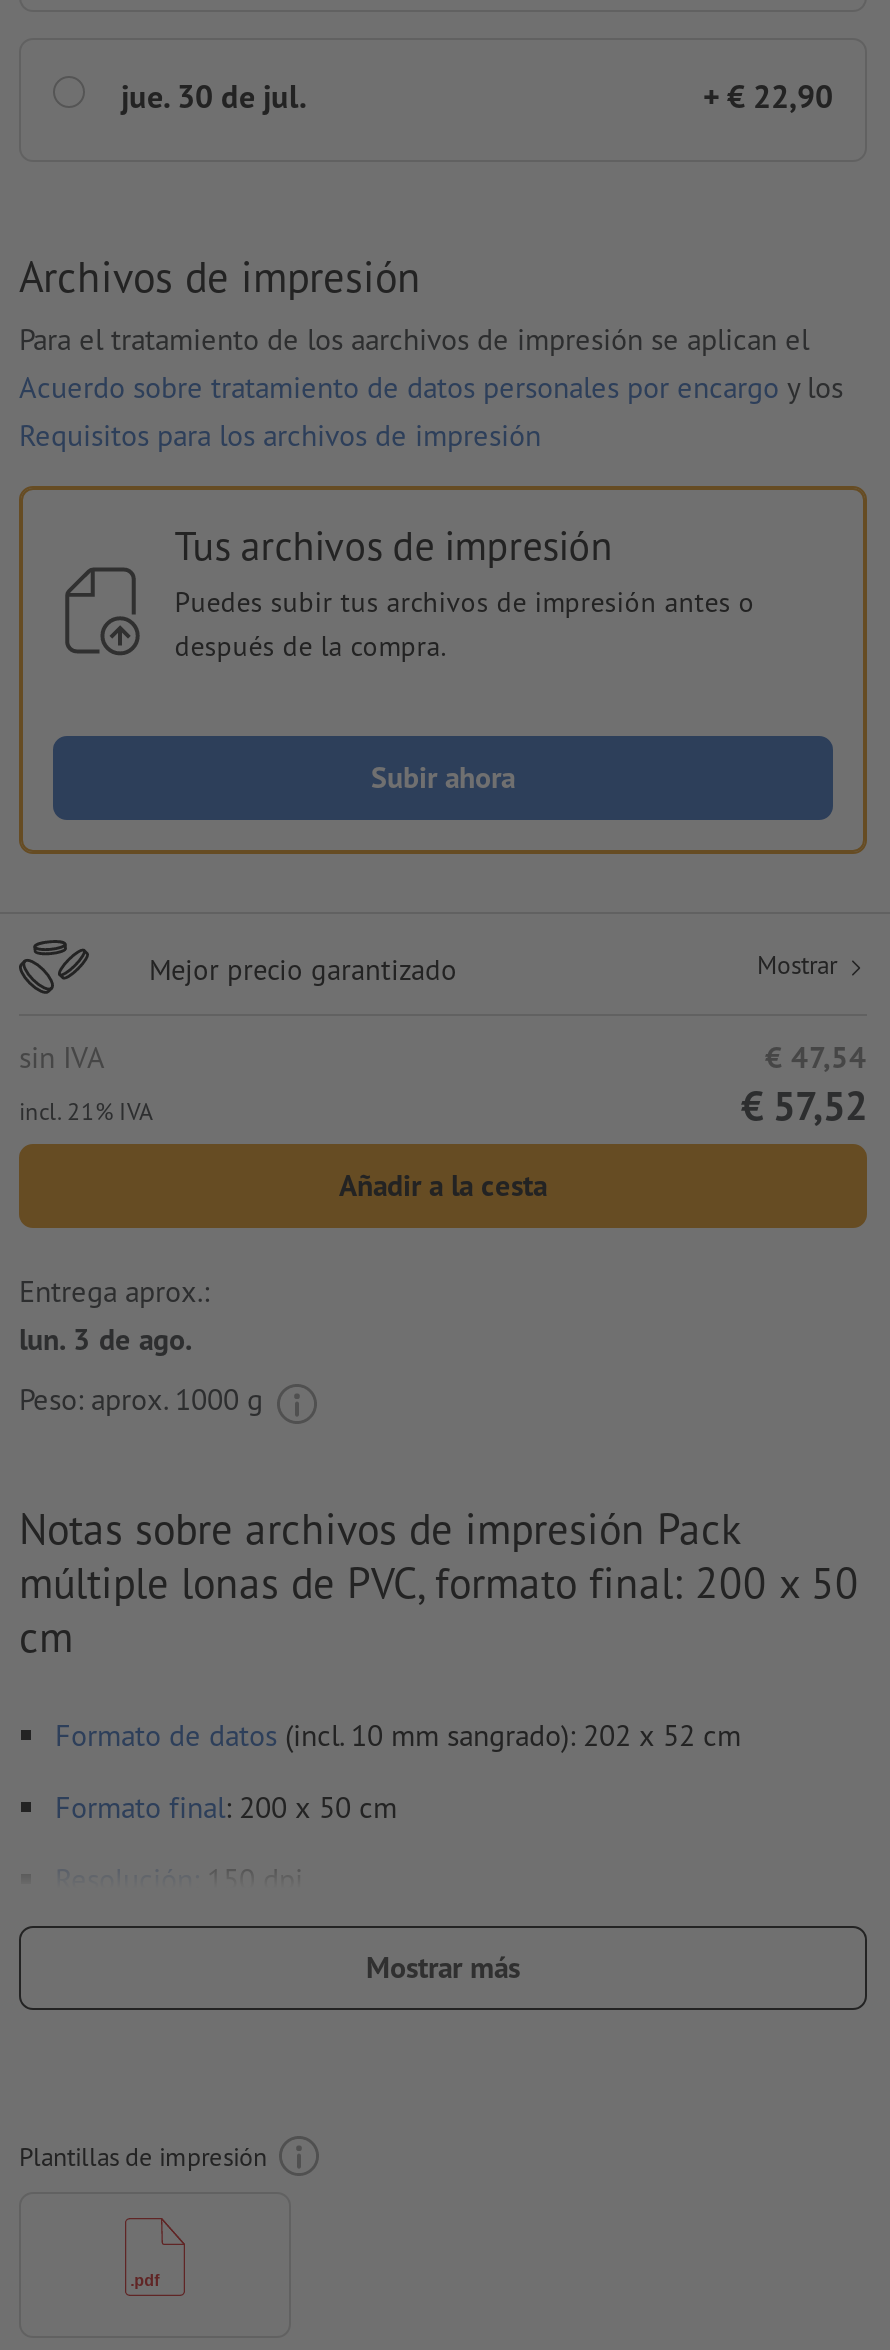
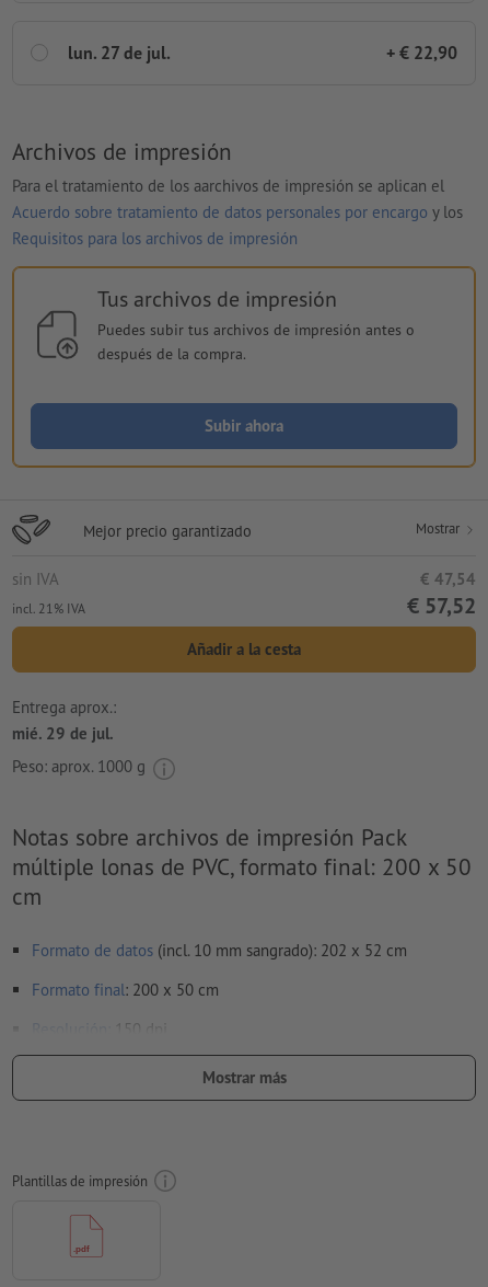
[121,76,307,116] jue. 30 de jul. -> [68,41,171,63] lun. 27 de jul.
[19,1320,193,1358] lun. 3 de ago. -> [12,723,114,744] mié. 29 de jul.

